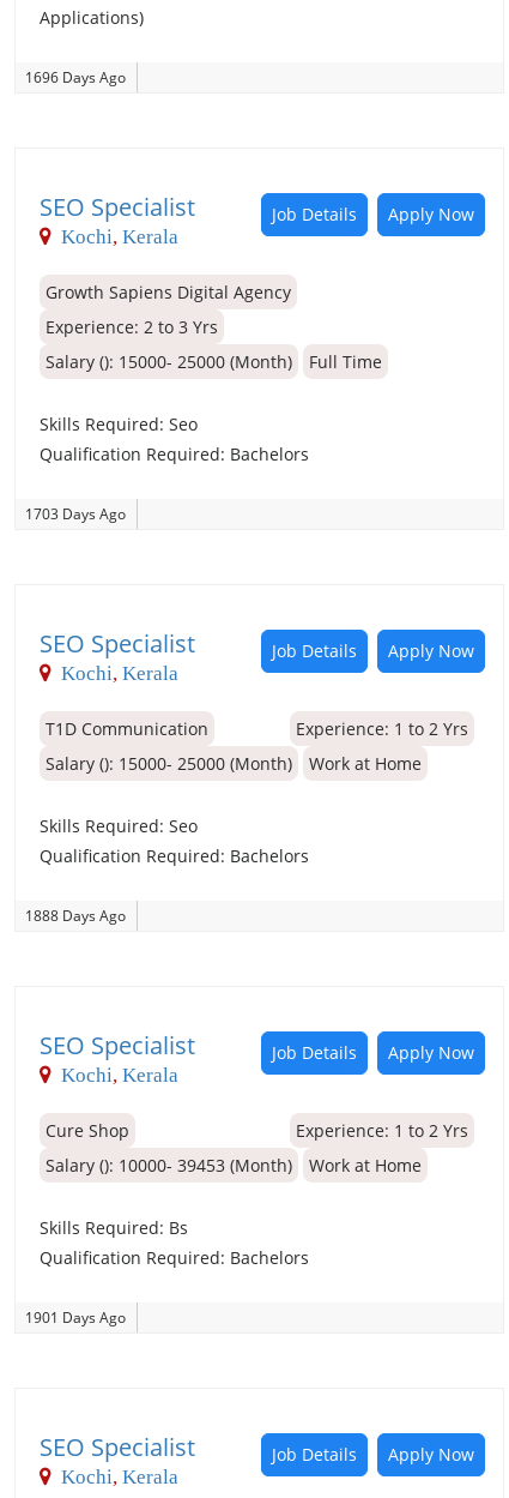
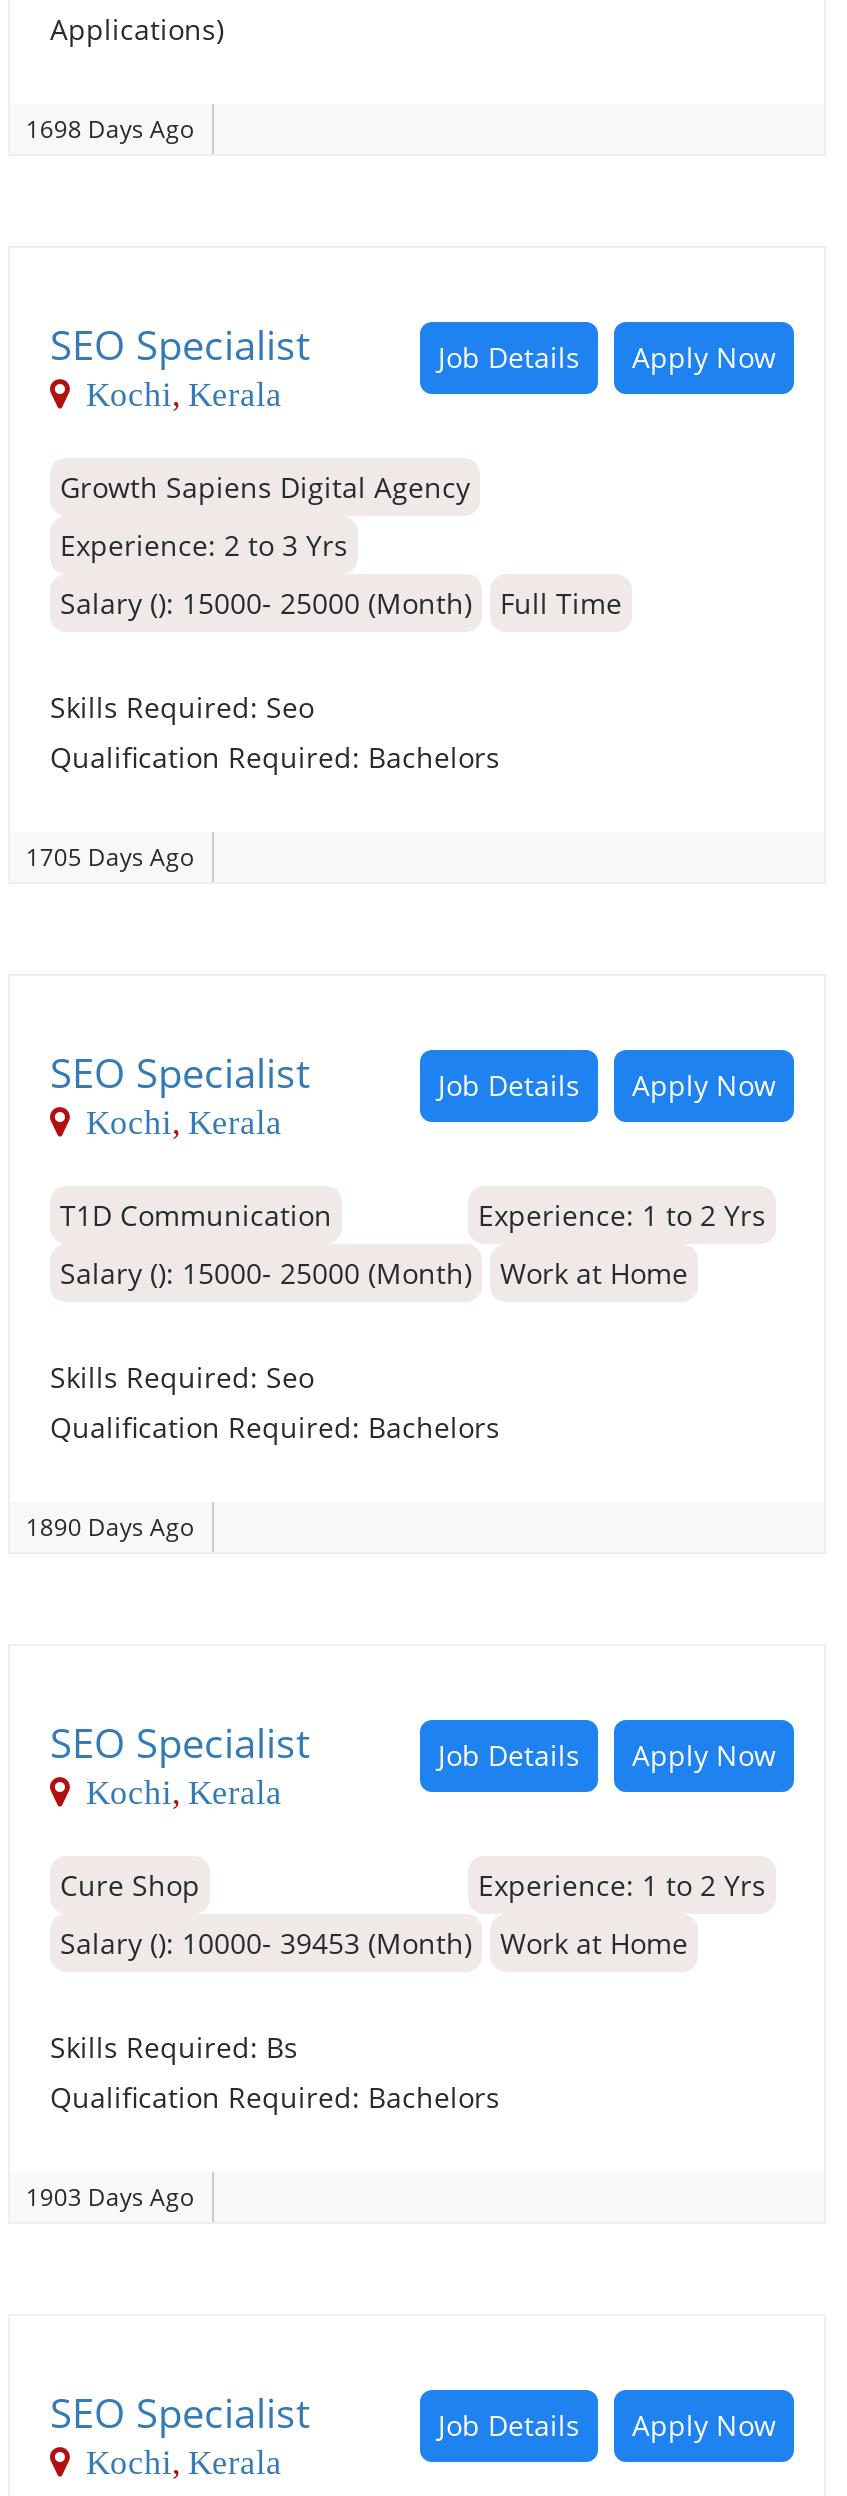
[25,67,126,88] 1696 Days Ago -> [26,112,194,146] 1698 Days Ago
[25,504,126,524] 1703 Days Ago -> [26,840,194,874] 1705 Days Ago
[25,906,126,926] 1888 Days Ago -> [26,1510,194,1544] 1890 Days Ago
[25,1307,126,1328] 1901 Days Ago -> [26,2180,194,2214] 1903 Days Ago

